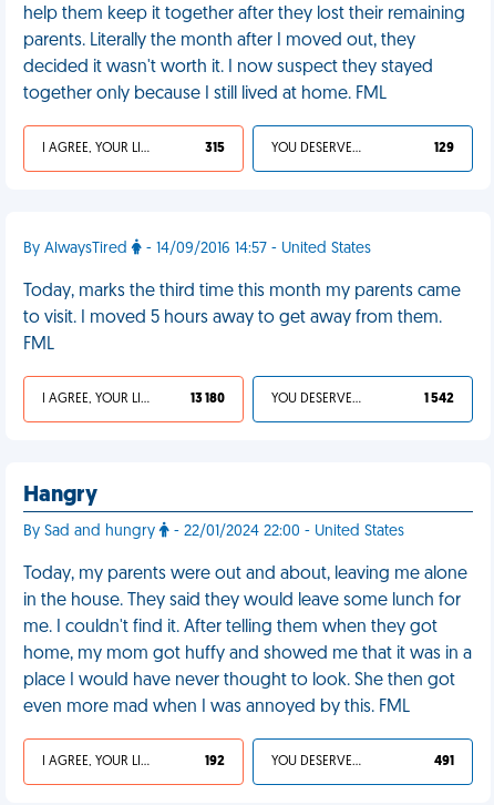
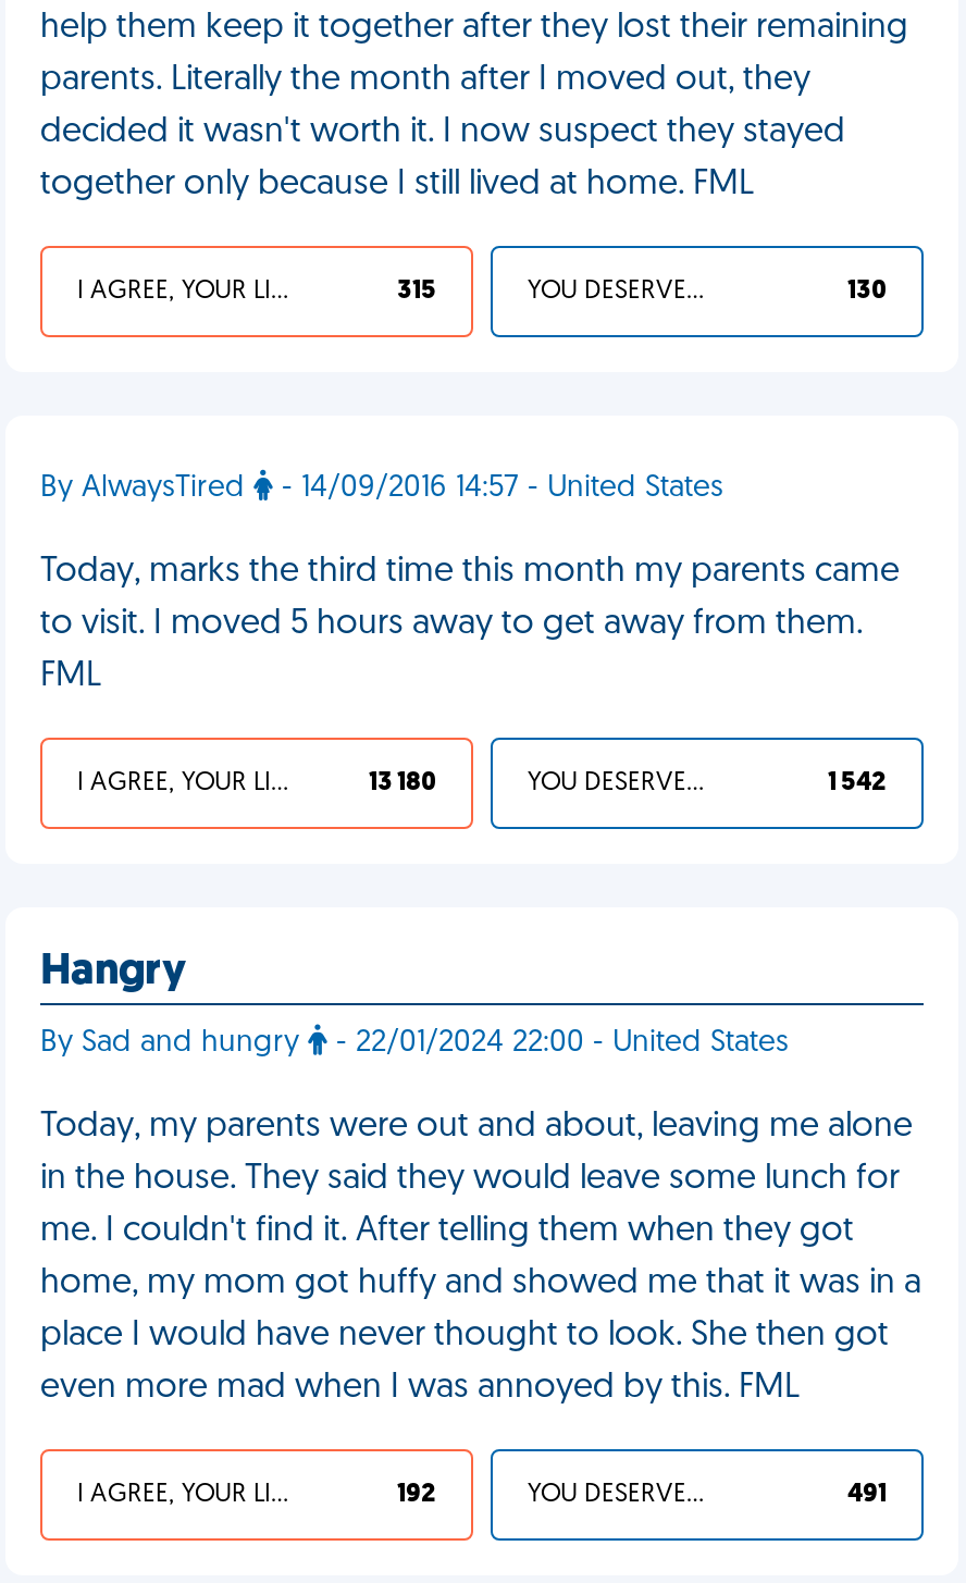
[434,142,454,155] 129 -> [847,279,887,305] 130

